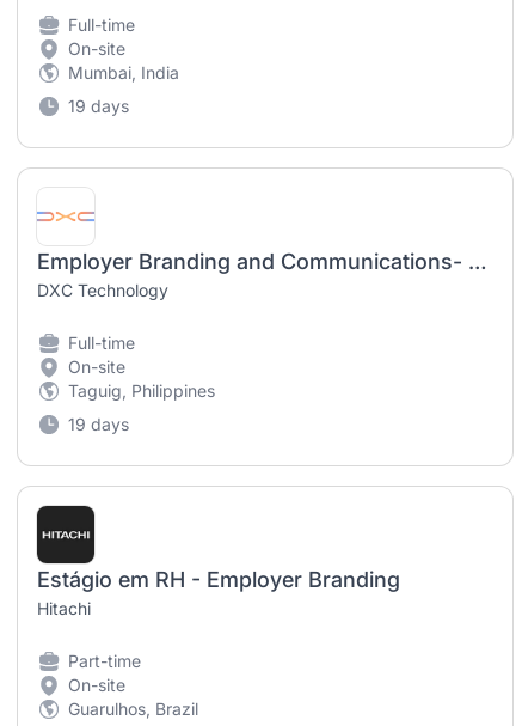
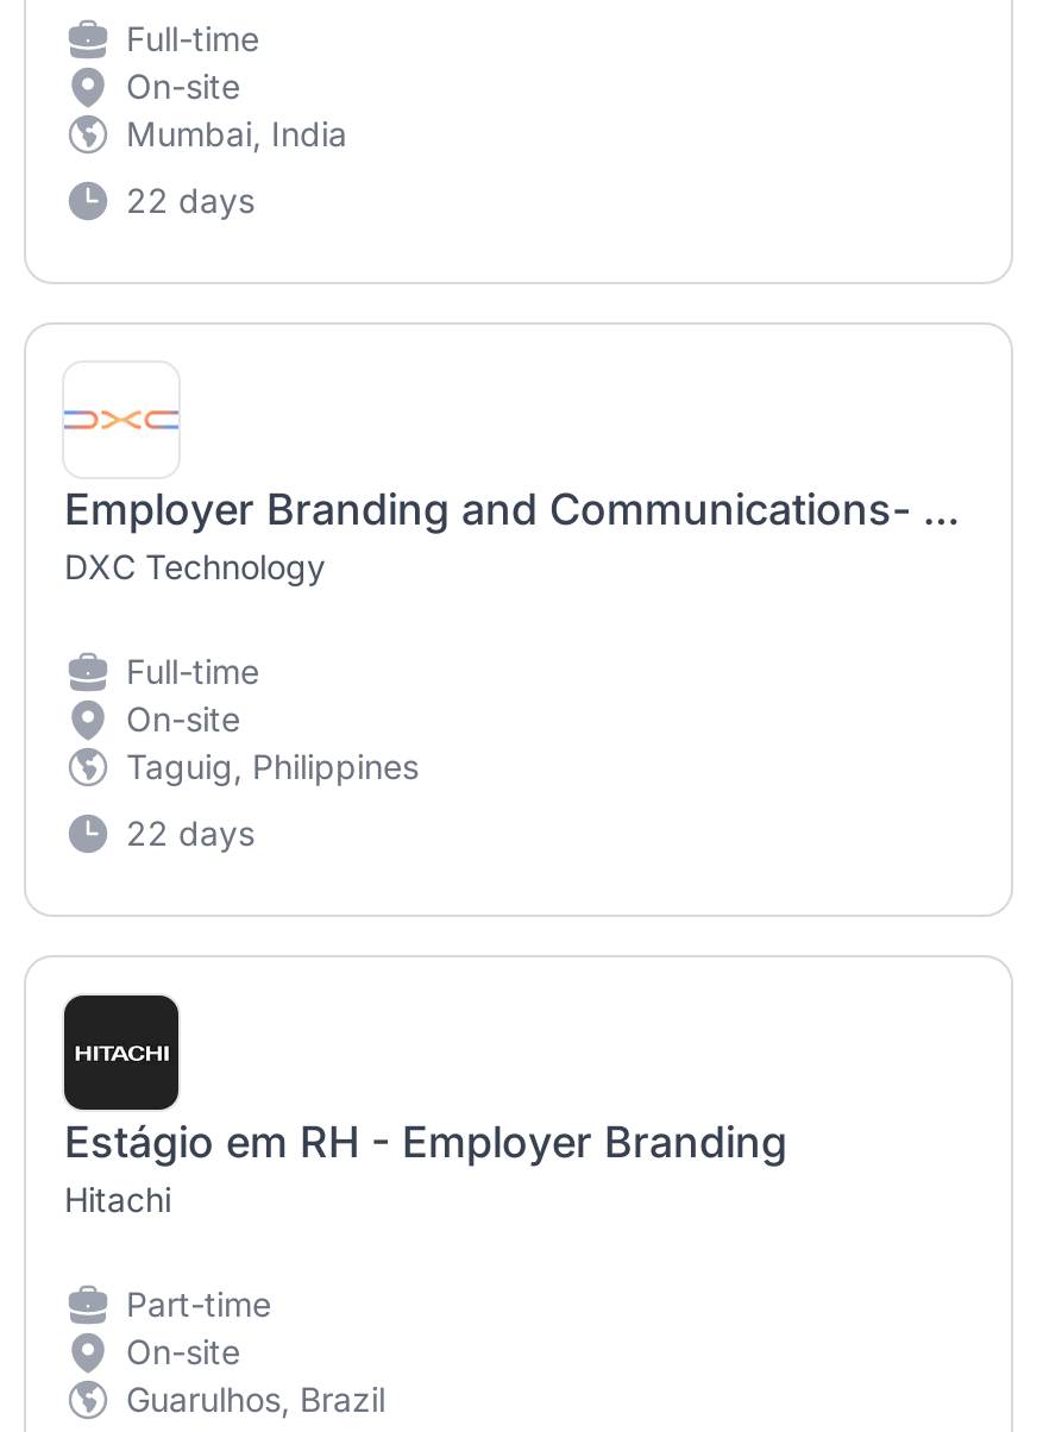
[68,96,129,116] 19 days -> [126,180,255,221] 22 days
[68,414,129,435] 19 days -> [126,813,255,853] 22 days

